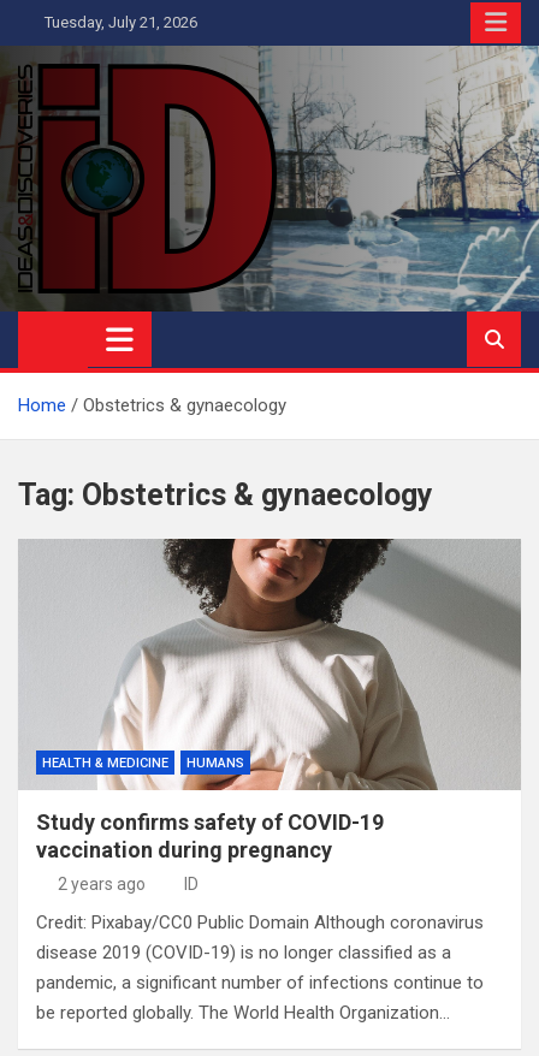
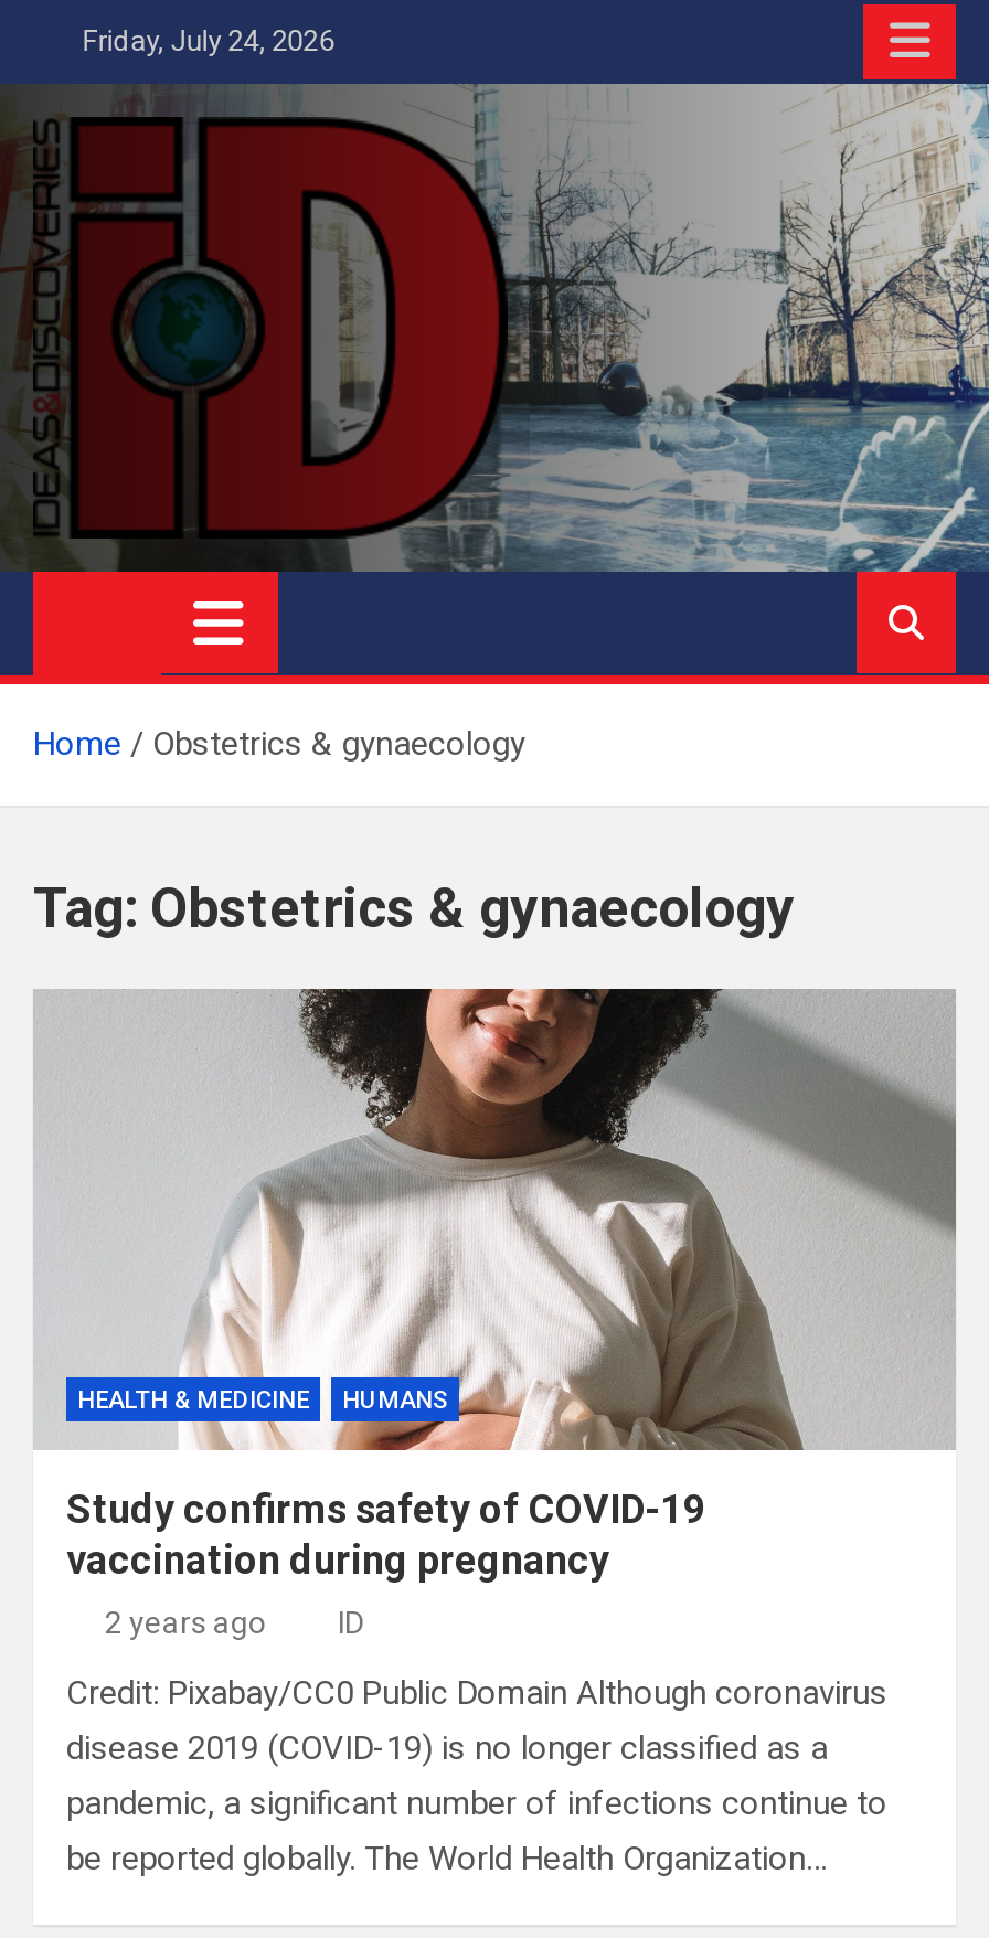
[38,13,198,31] Tuesday, July 21, 2026 -> [69,24,334,57] Friday, July 24, 2026

